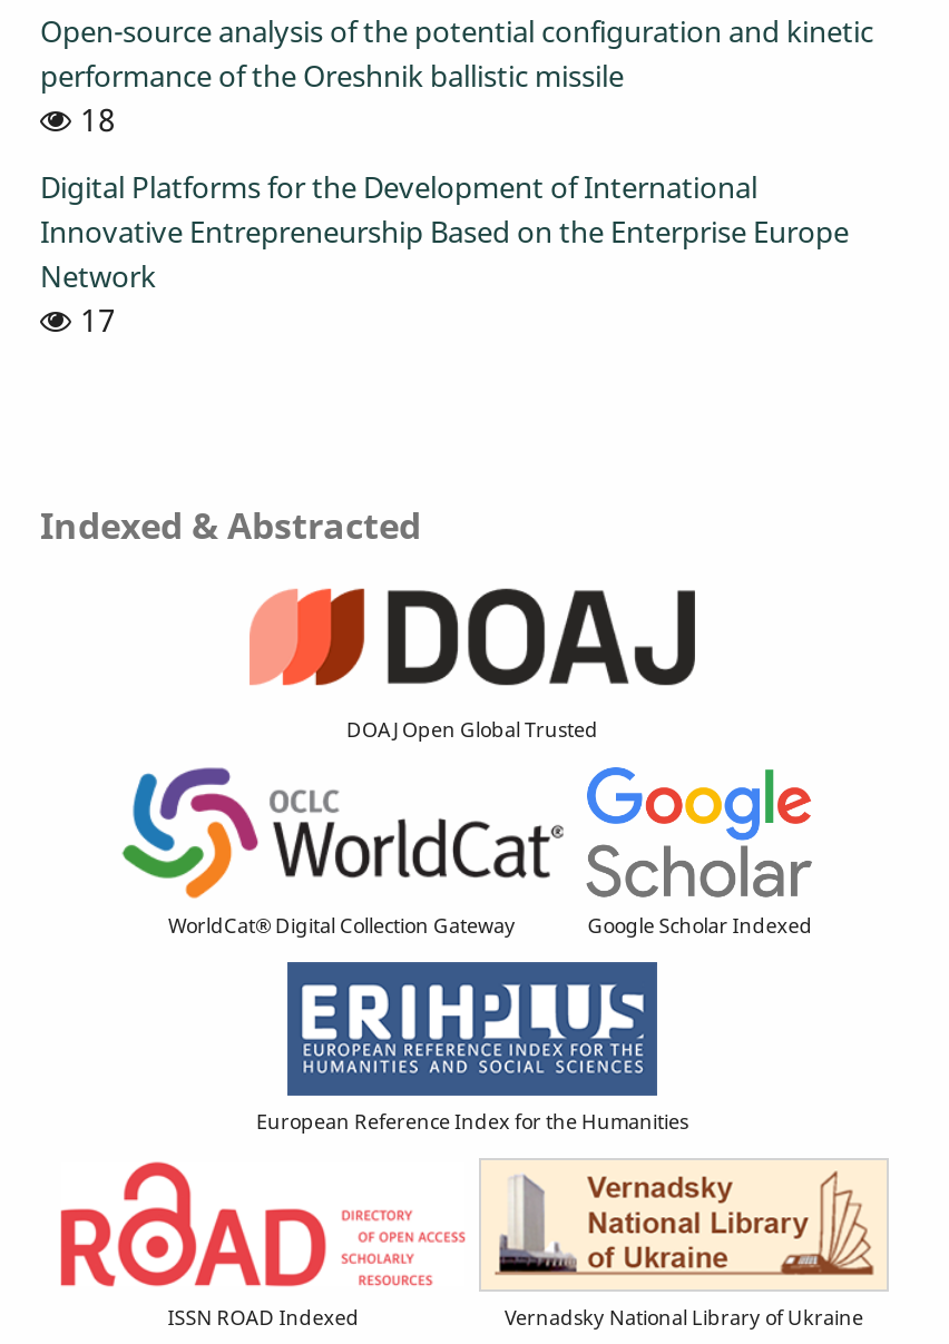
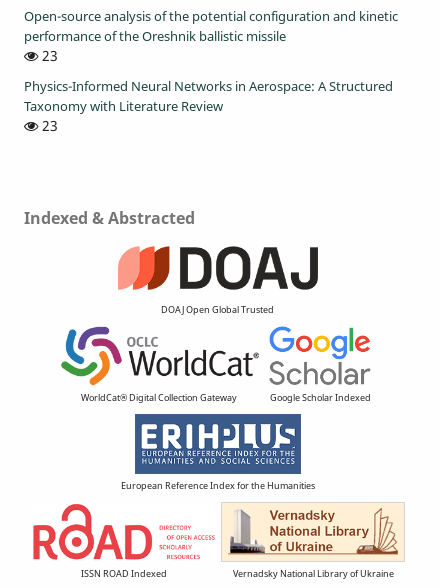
[71,98,116,140] 18 -> [38,46,58,65] 23
[40,167,849,340] Digital Platforms for the Development of International | Innovative Entrepreneurship Based on the Enterprise Europe | Network | 17 -> [24,77,393,135] Physics-Informed Neural Networks in Aerospace: A Structured | Taxonomy with Literature Review | 23

